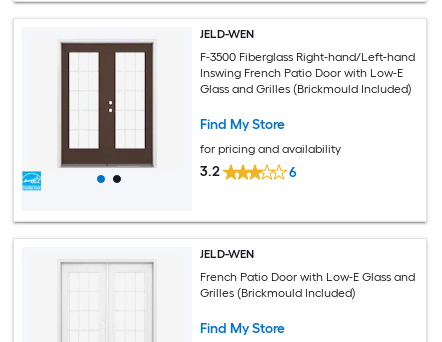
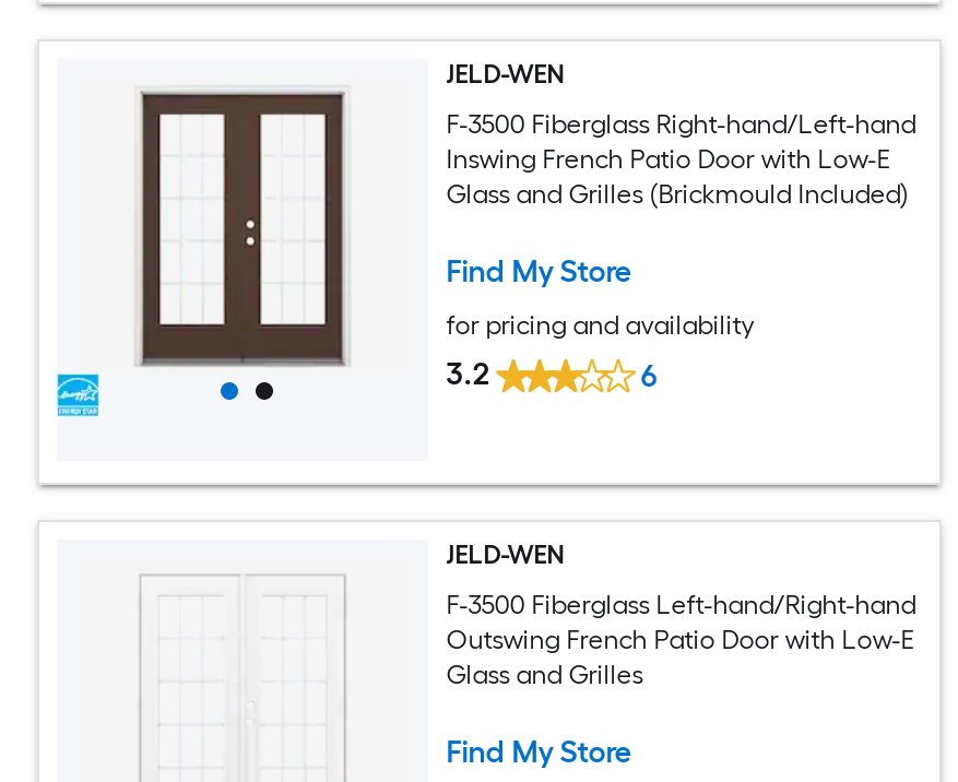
[200,270,415,300] French Patio Door with Low-E Glass and | Grilles (Brickmould Included) -> [446,590,916,690] F-3500 Fiberglass Left-hand/Right-hand | Outswing French Patio Door with Low-E | Glass and Grilles

